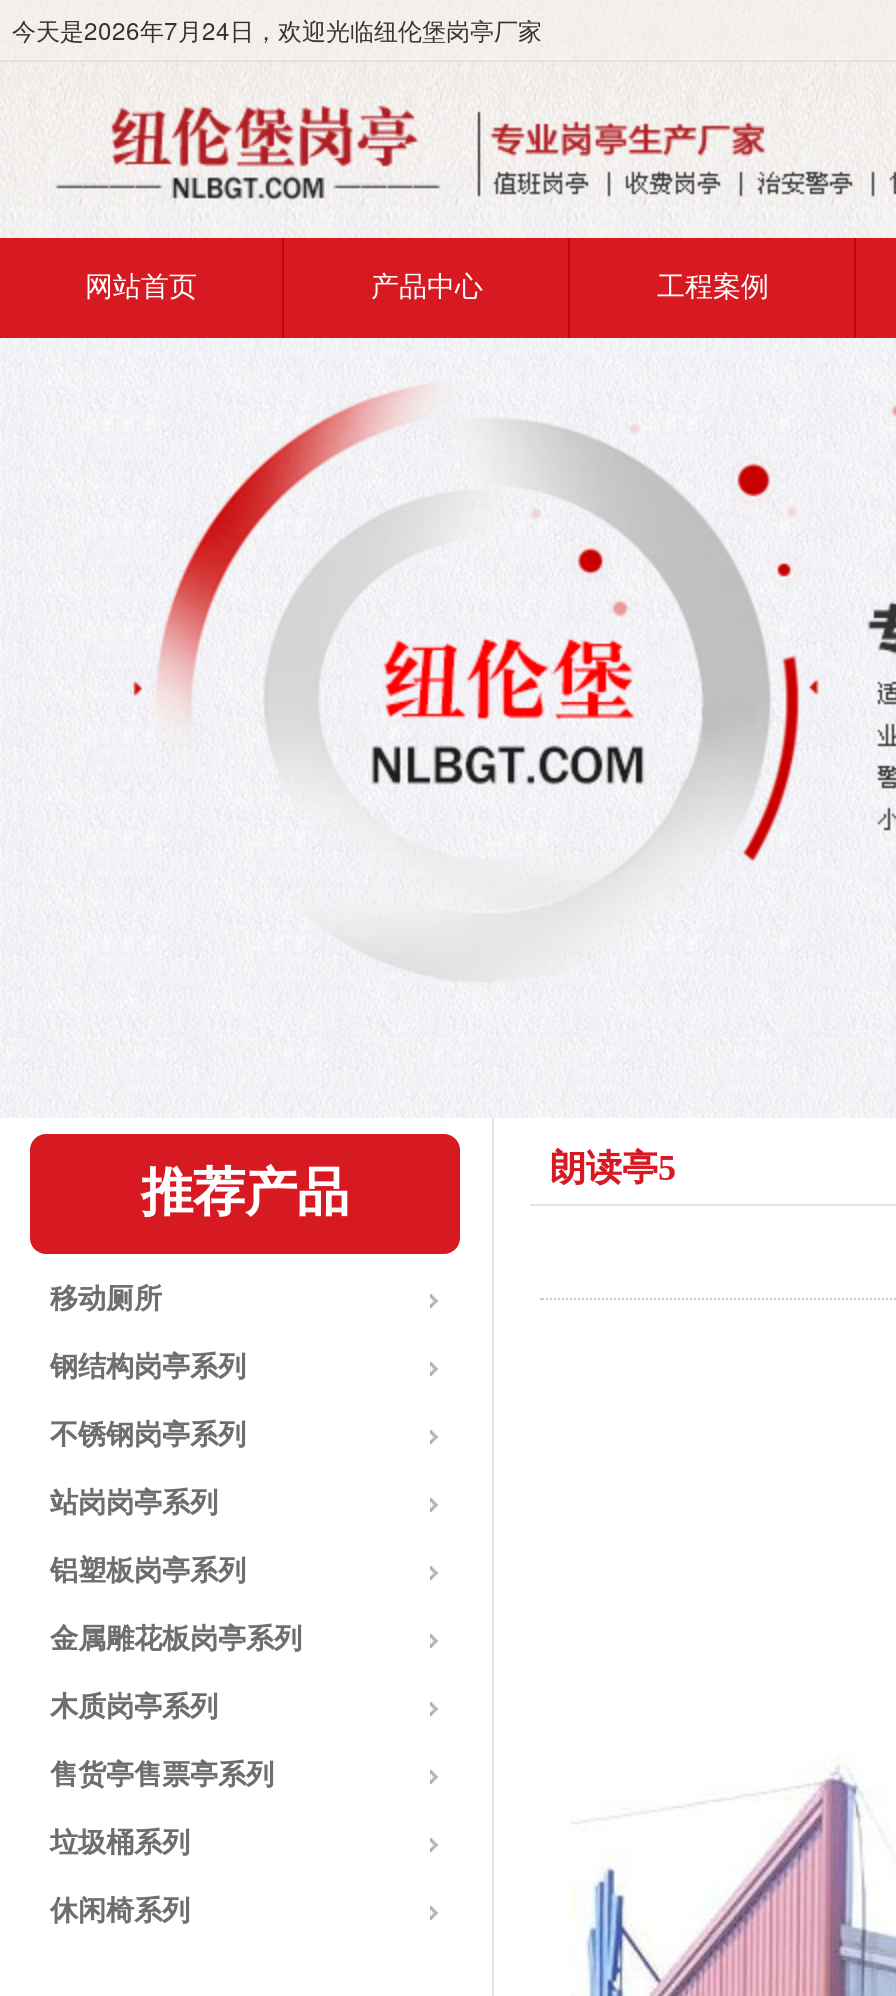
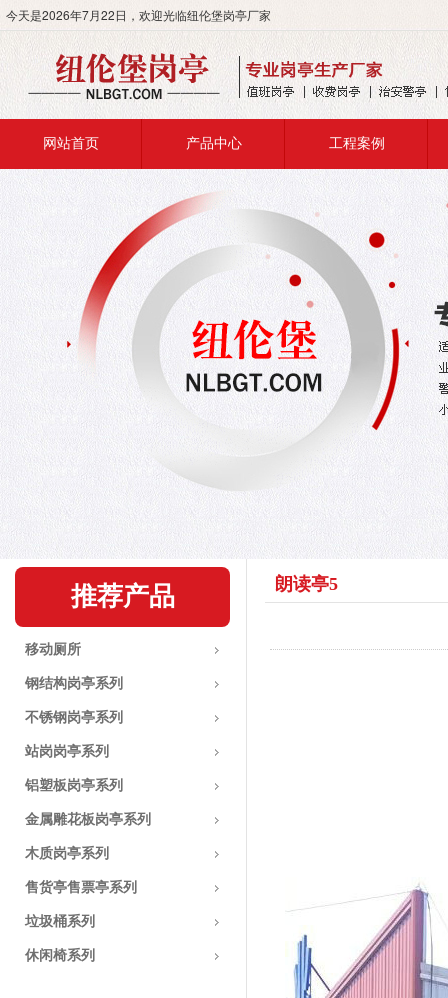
[0,12,542,46] 今天是2026年7月24日，欢迎光临纽伦堡岗亭厂家 -> [0,6,271,23] 今天是2026年7月22日，欢迎光临纽伦堡岗亭厂家

